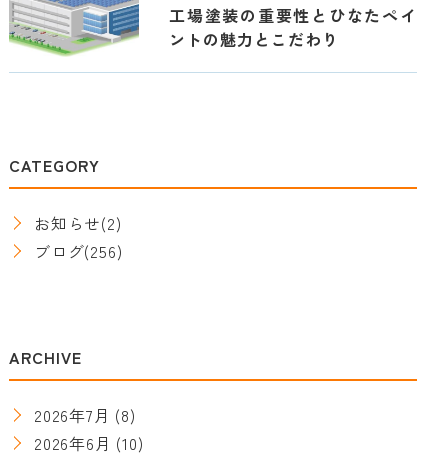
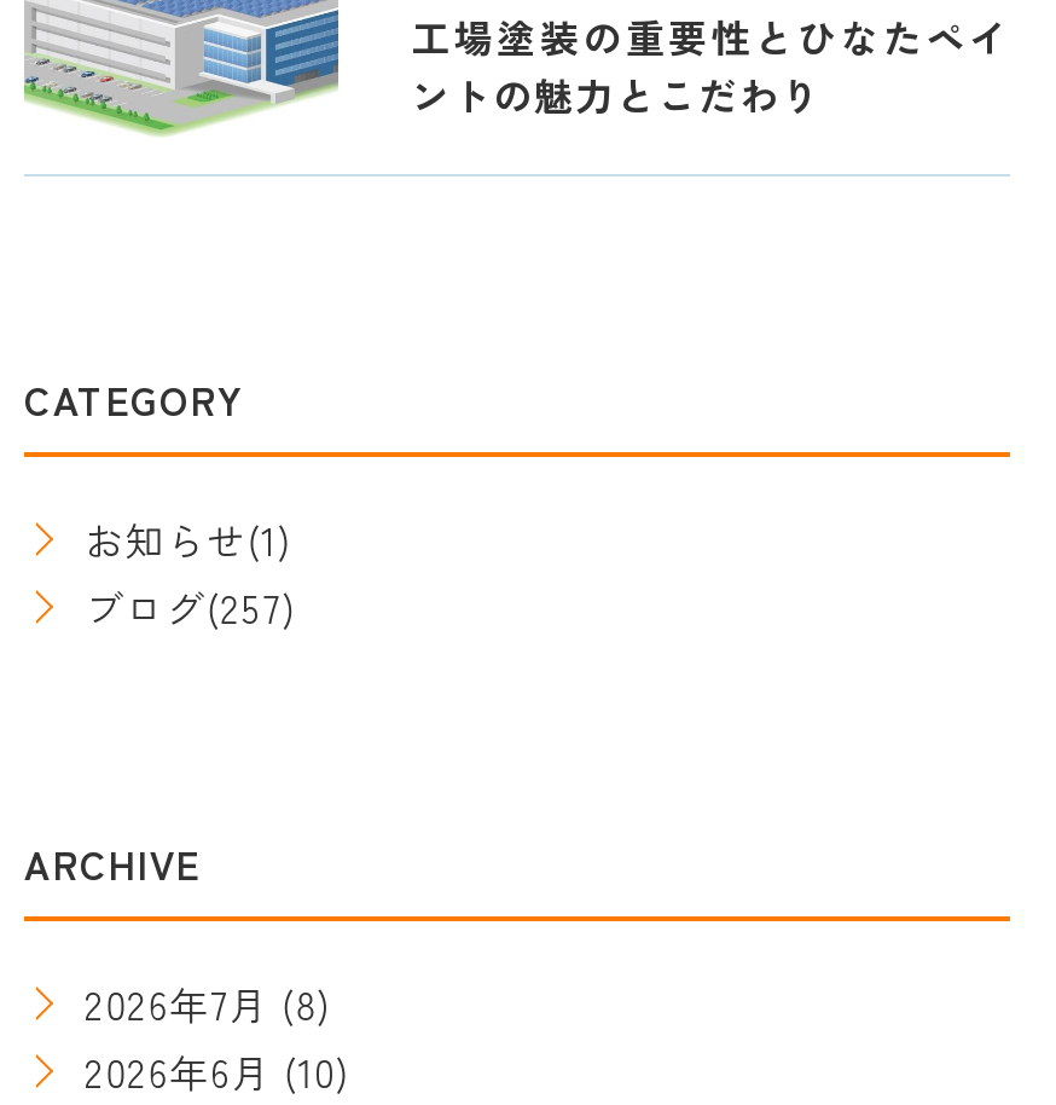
[34,211,122,235] お知らせ(2) -> [85,510,291,568] お知らせ(1)
[34,239,122,263] ブログ(256) -> [85,577,296,635] ブログ(257)

